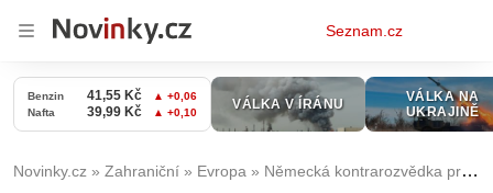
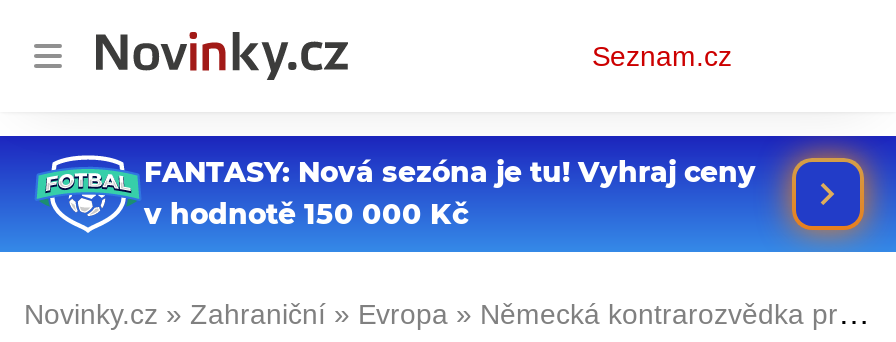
[3,75,490,137] [image] -> [6,134,890,254] [image]

